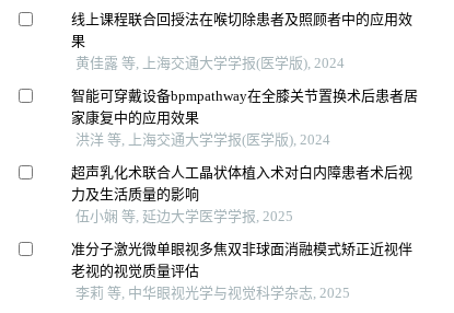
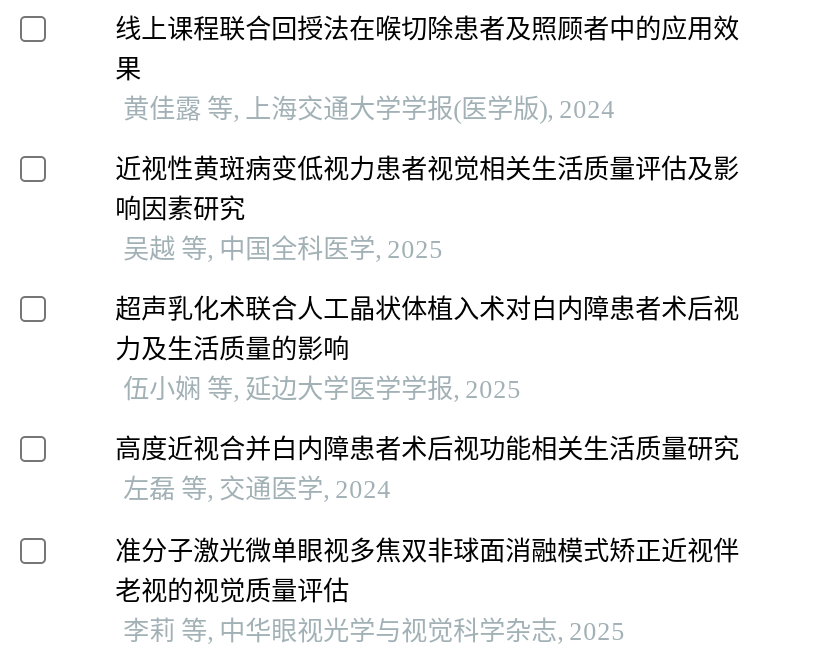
[71,87,417,148] 智能可穿戴设备bpmpathway在全膝关节置换术后患者居 | 家康复中的应用效果 | 洪洋 等, 上海交通大学学报(医学版), 2024 -> [115,154,739,264] 近视性黄斑病变低视力患者视觉相关生活质量评估及影 | 响因素研究 | 吴越 等, 中国全科医学, 2025
none -> [115,434,739,504] 高度近视合并白内障患者术后视功能相关生活质量研究 | 左磊 等, 交通医学, 2024

